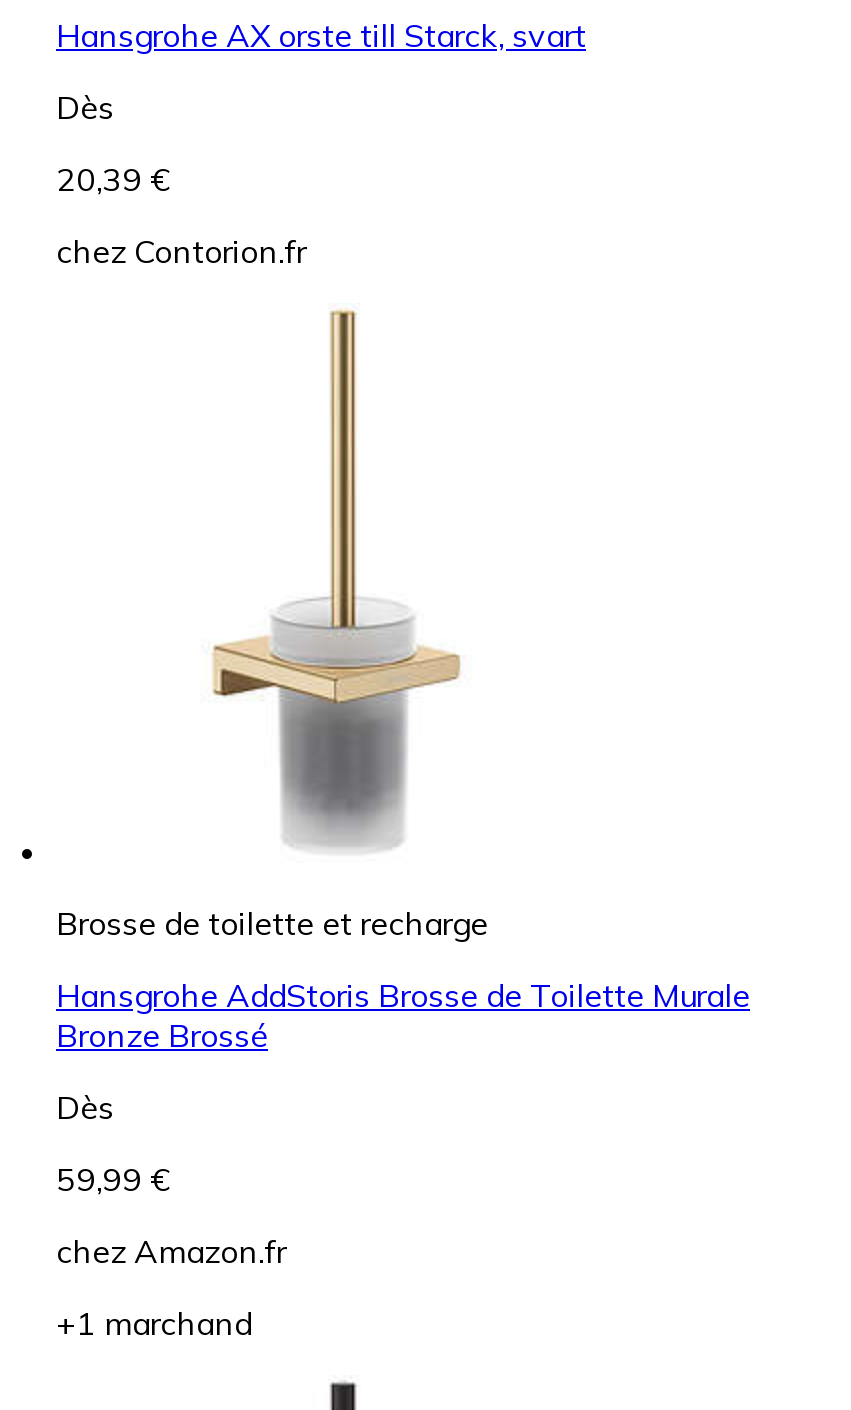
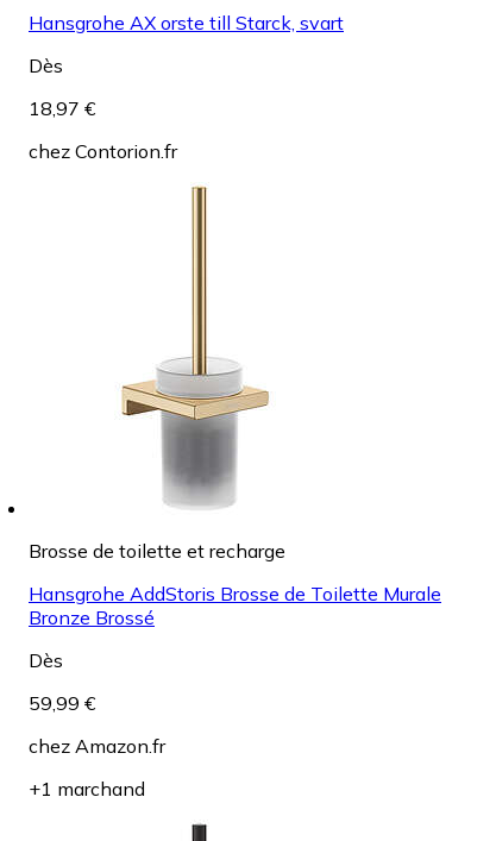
[56,160,168,200] 20,39 € -> [29,97,95,120] 18,97 €

